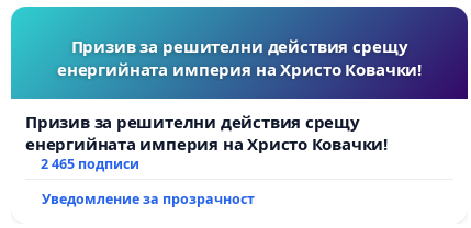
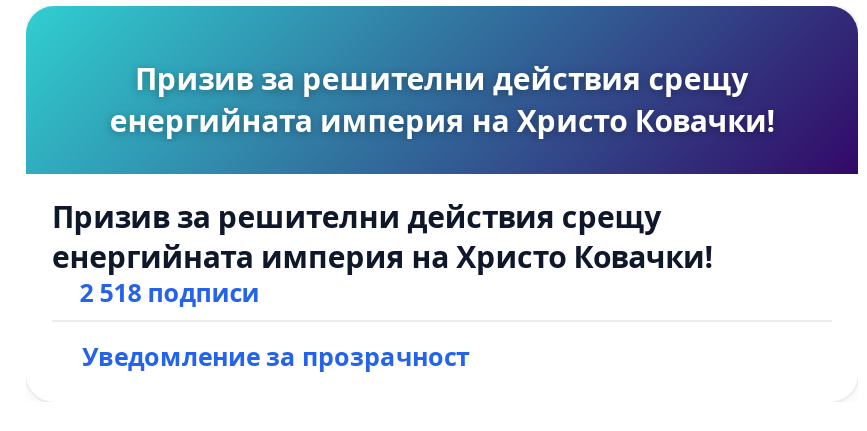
[40,154,139,173] 2 465 подписи -> [80,276,260,310] 2 518 подписи

